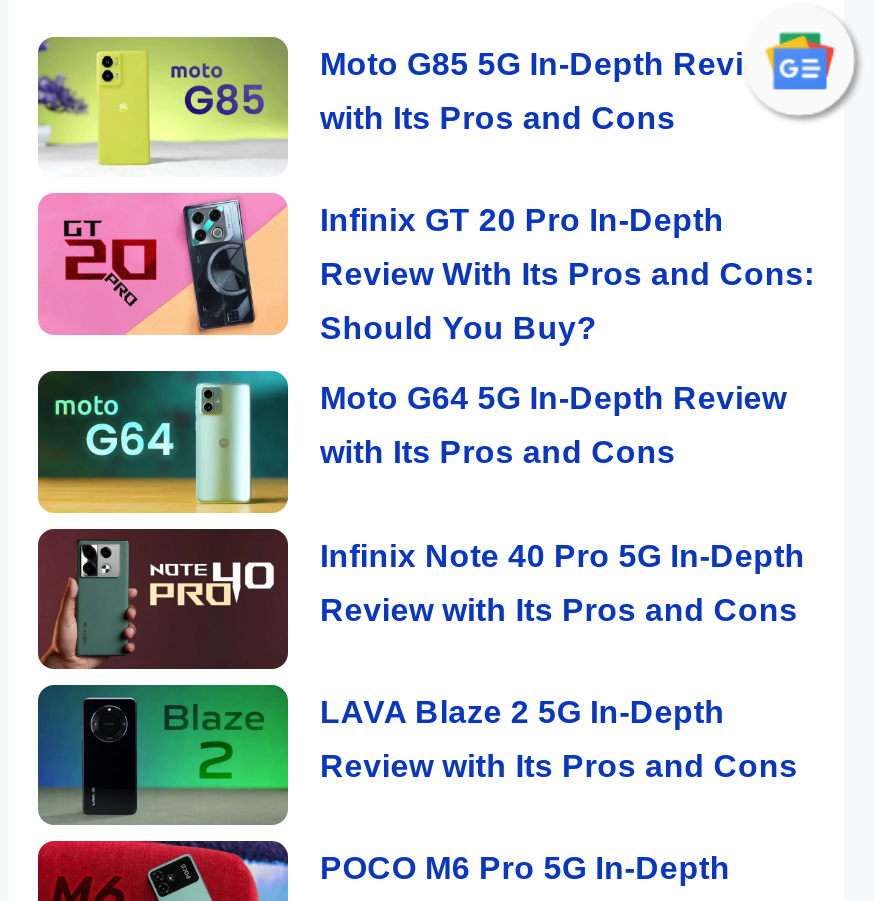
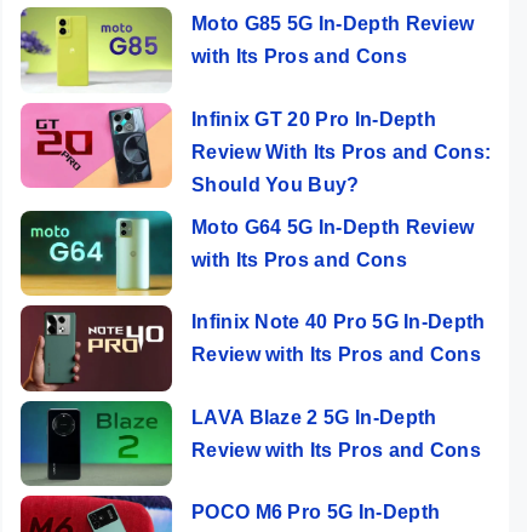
[770,31,860,121] [image] -> none

